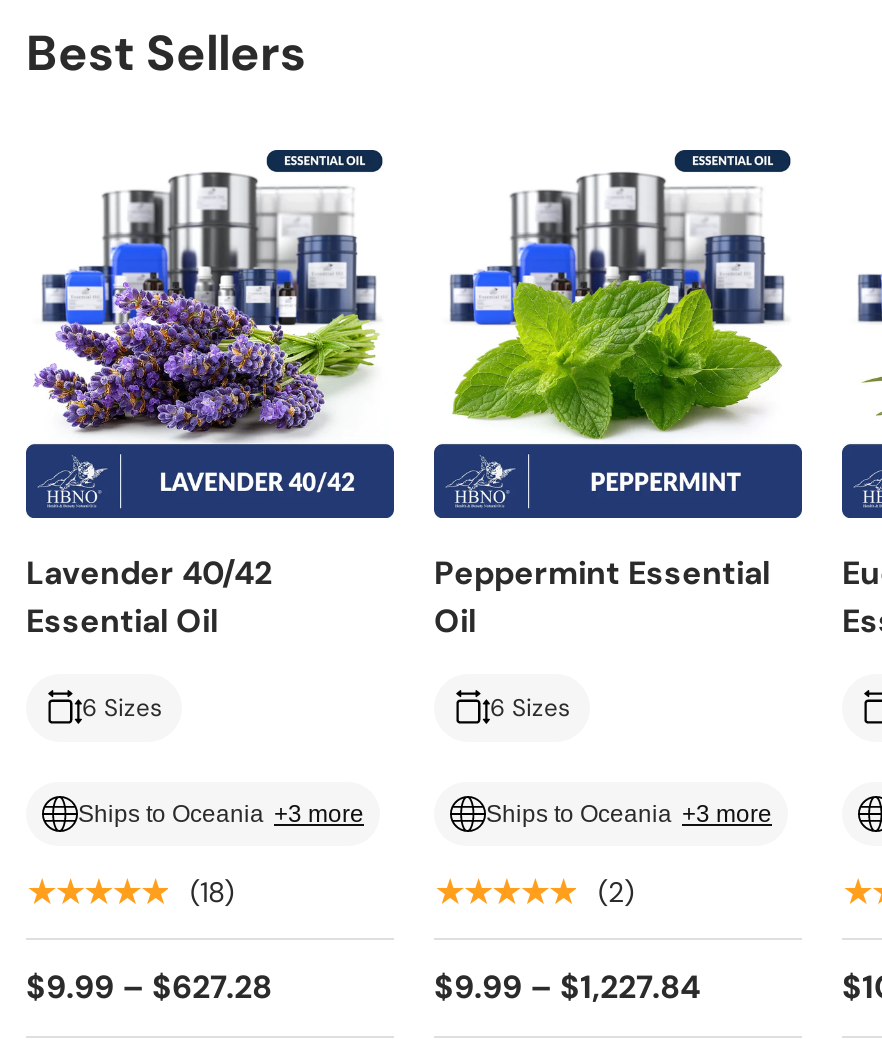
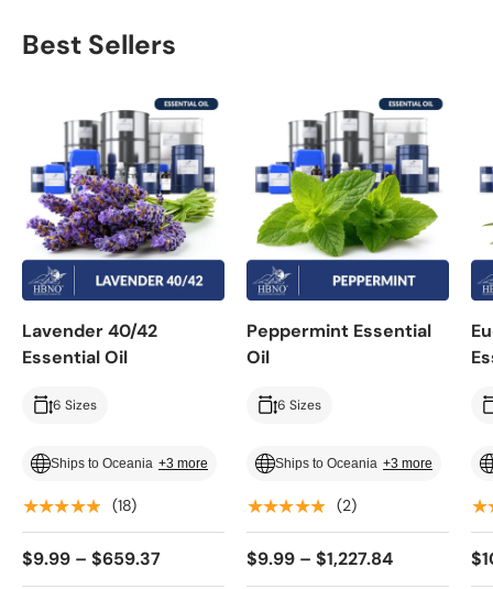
[26,966,272,1008] $9.99 – $627.28 -> [22,547,161,570] $9.99 – $659.37

